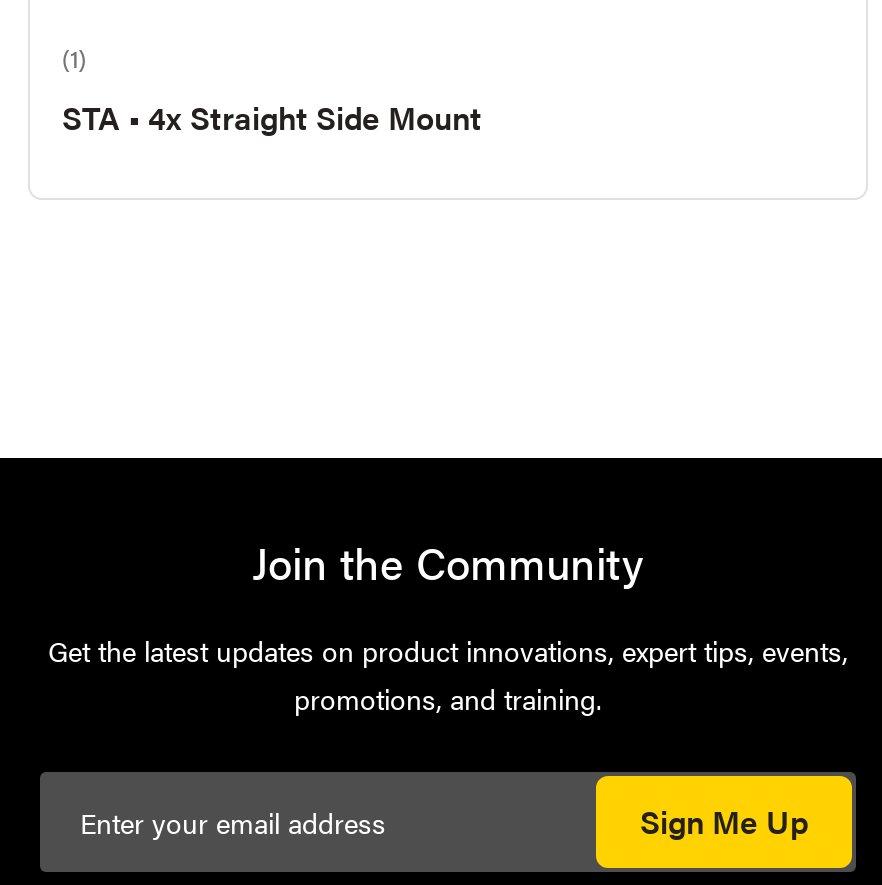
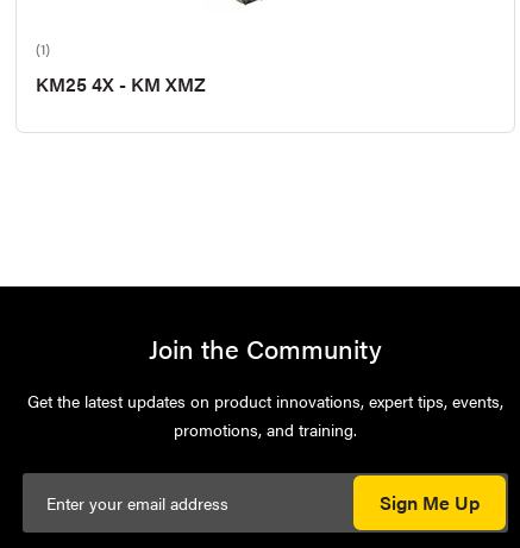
[62,94,482,140] STA • 4x Straight Side Mount -> [36,70,206,97] KM25 4X - KM XMZ

